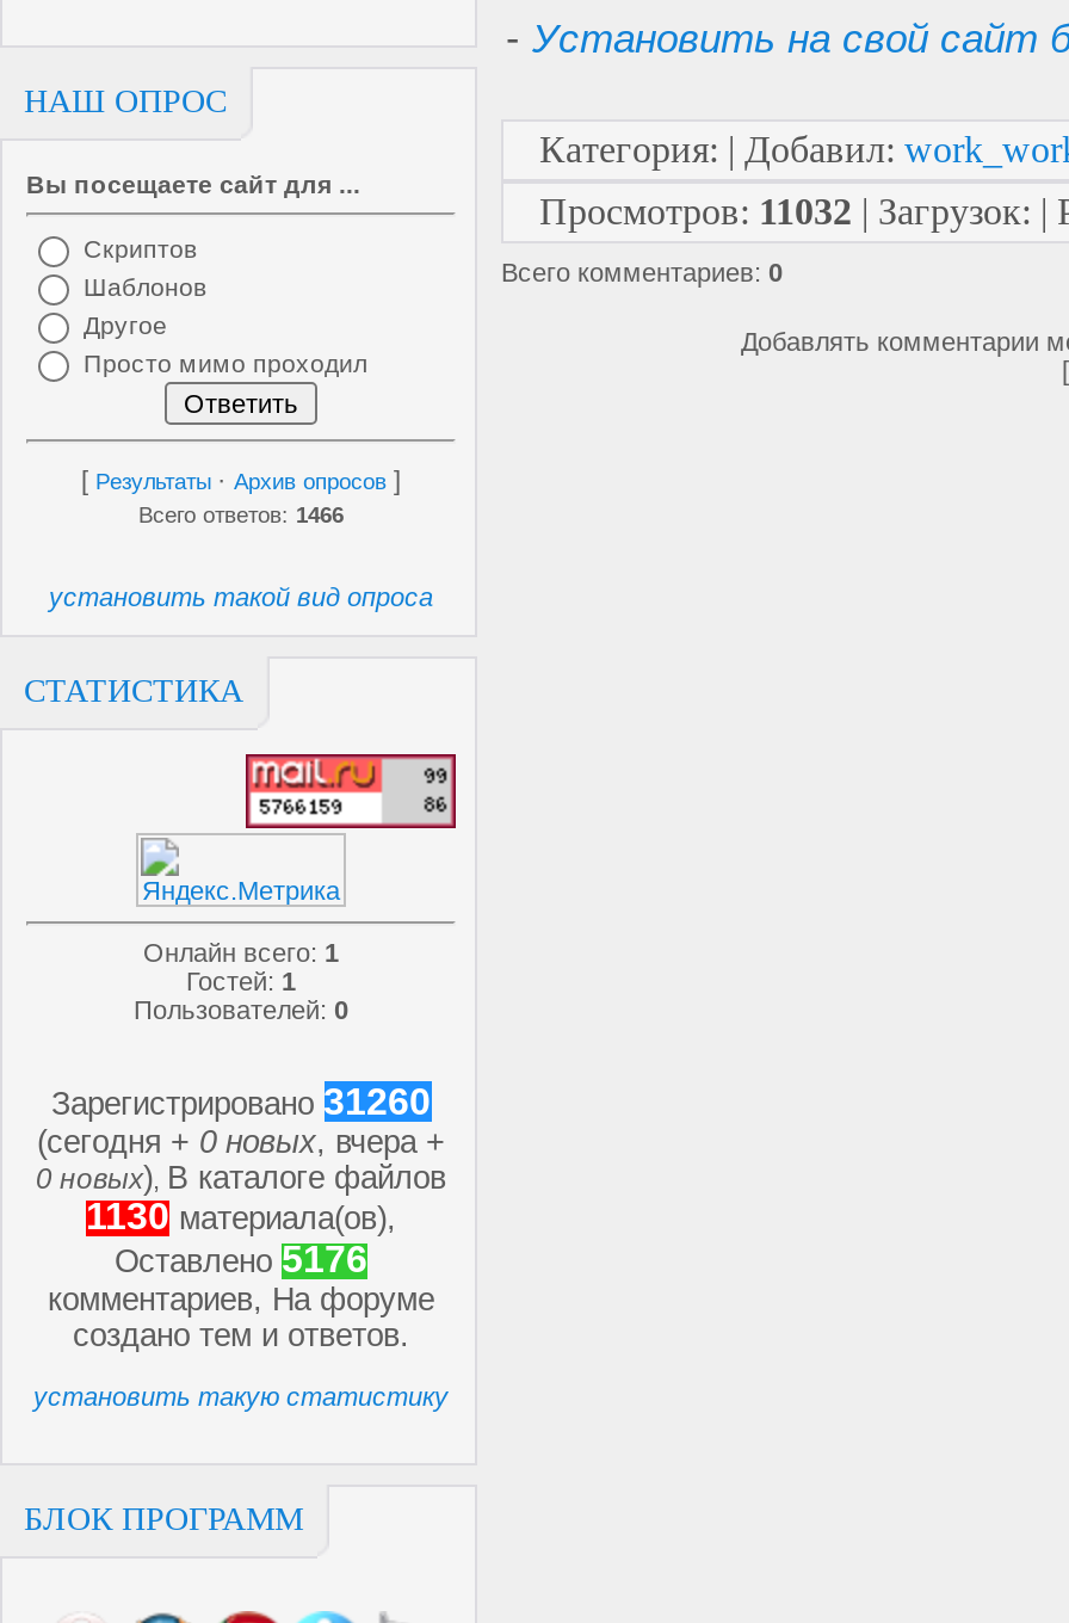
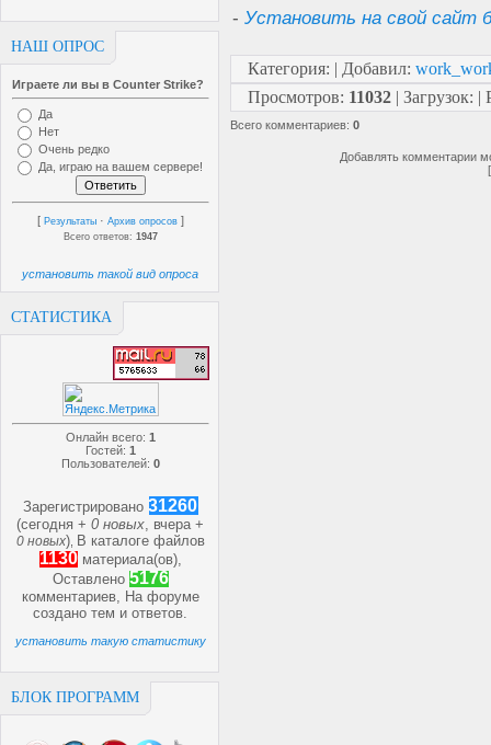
[26,169,360,198] Вы посещаете сайт для ... -> [12,78,204,91] Играете ли вы в Counter Strike?
[84,234,367,377] Скриптов | Шаблонов | Другое | Просто мимо проходил -> [38,107,203,173] Да | Нет | Очень редко | Да, играю на вашем сервере!
[138,504,344,527] Всего ответов: 1466 -> [64,231,158,242] Всего ответов: 1947

